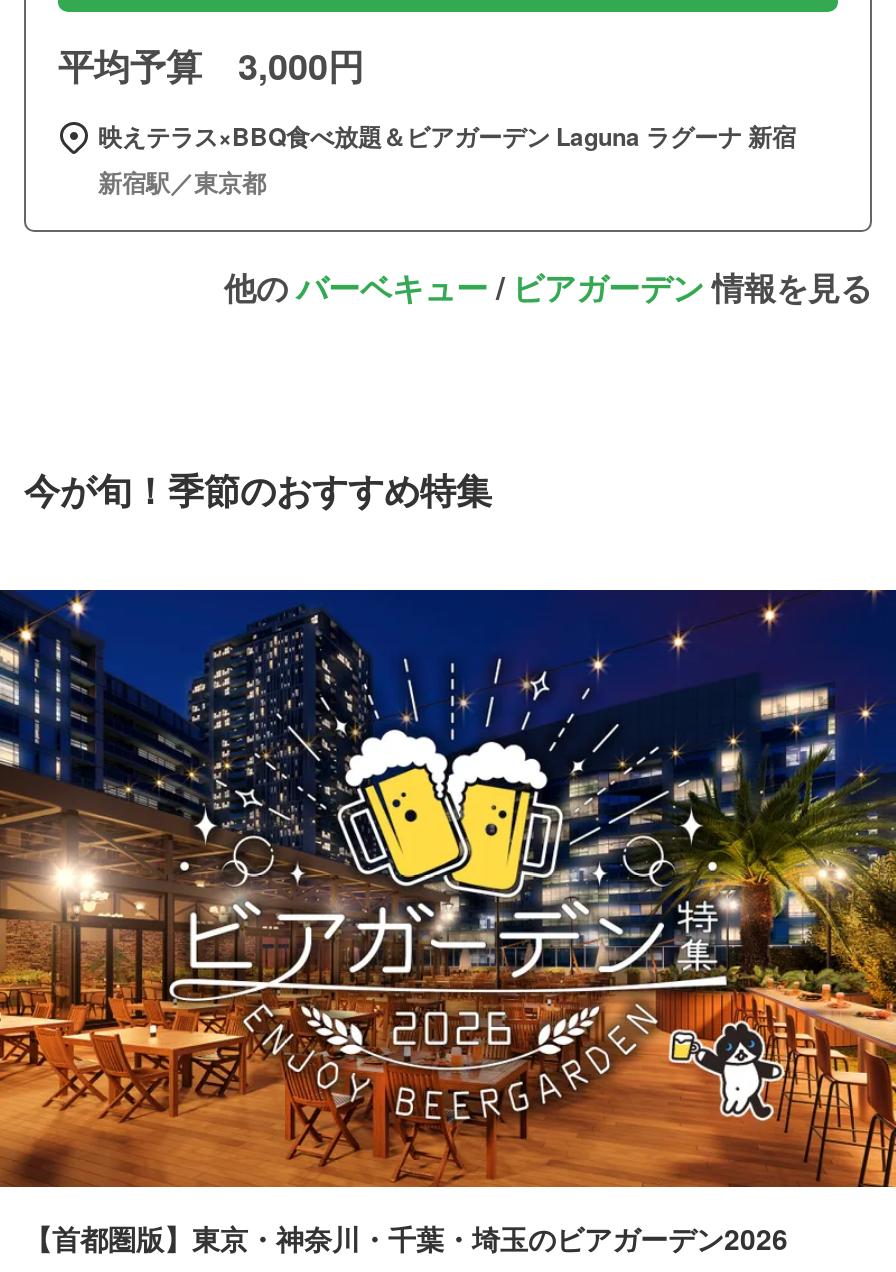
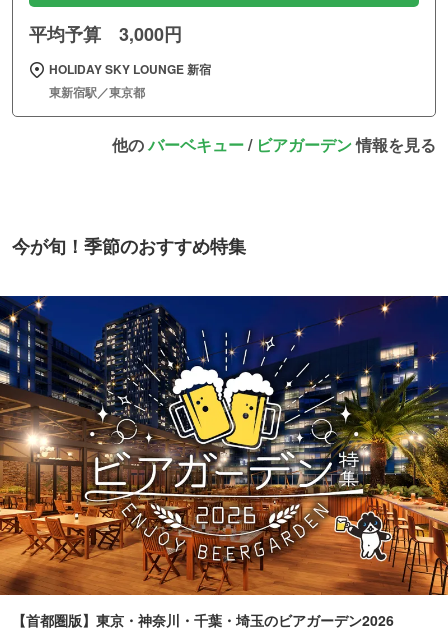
[98,118,796,200] 映えテラス×BBQ食べ放題＆ビアガーデン Laguna ラグーナ 新宿 | 新宿駅／東京都 -> [49,60,211,101] HOLIDAY SKY LOUNGE 新宿 | 東新宿駅／東京都

